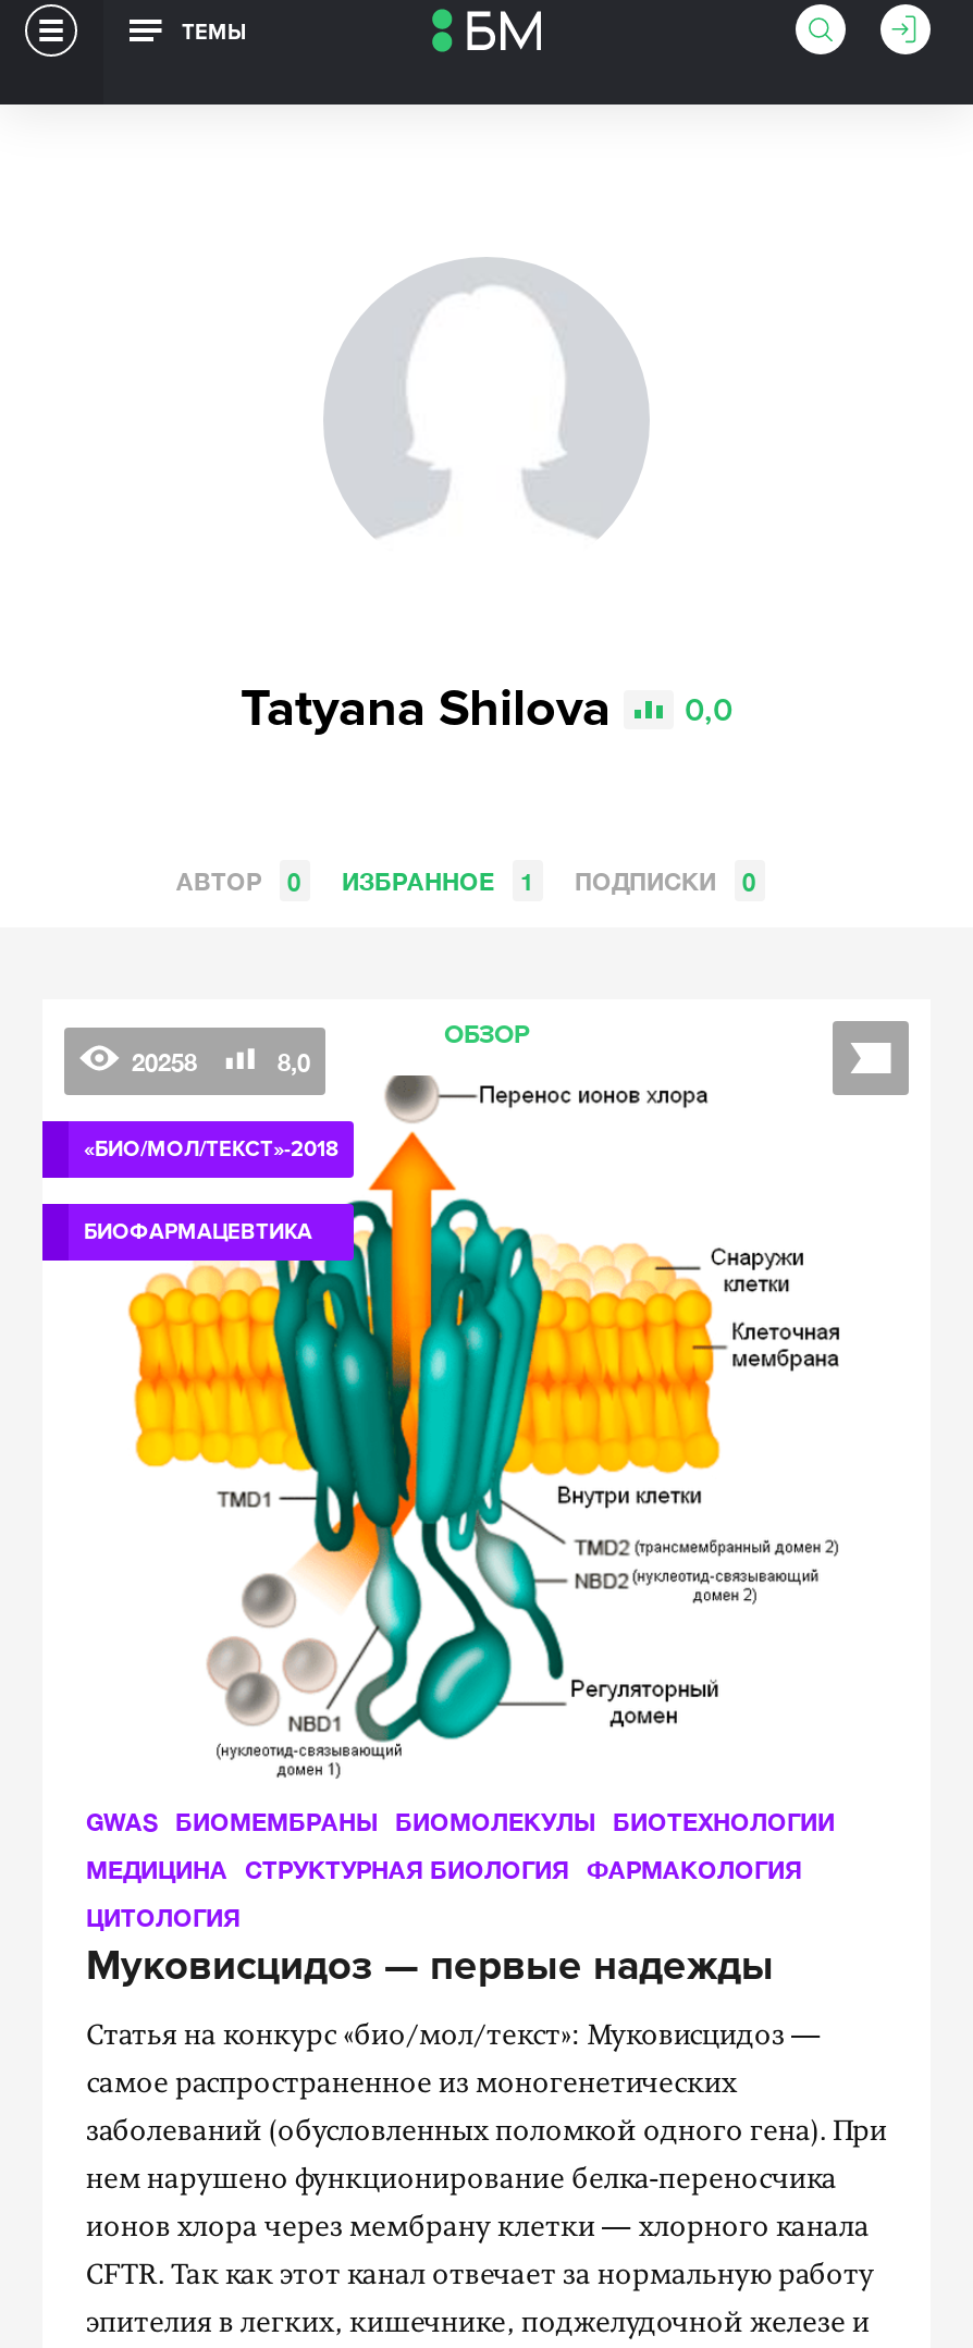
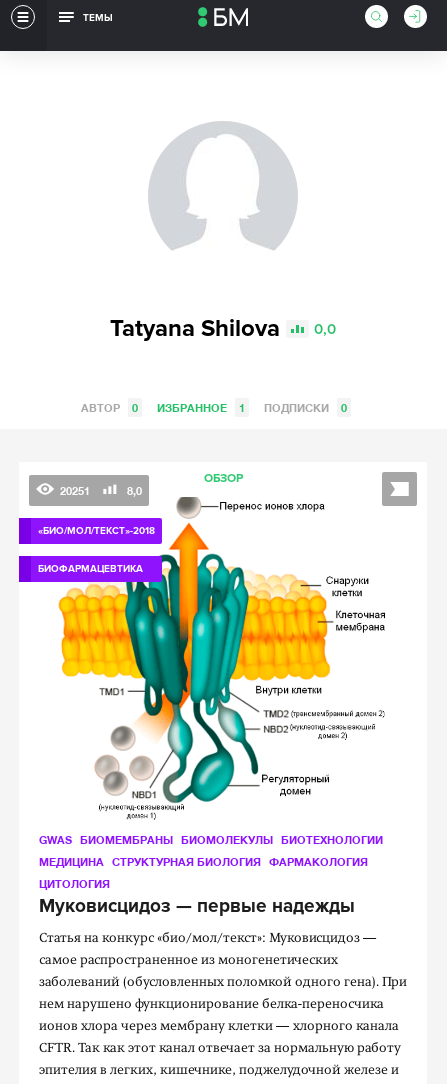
[132,1048,197,1076] 20258 -> [60,484,90,497] 20251

